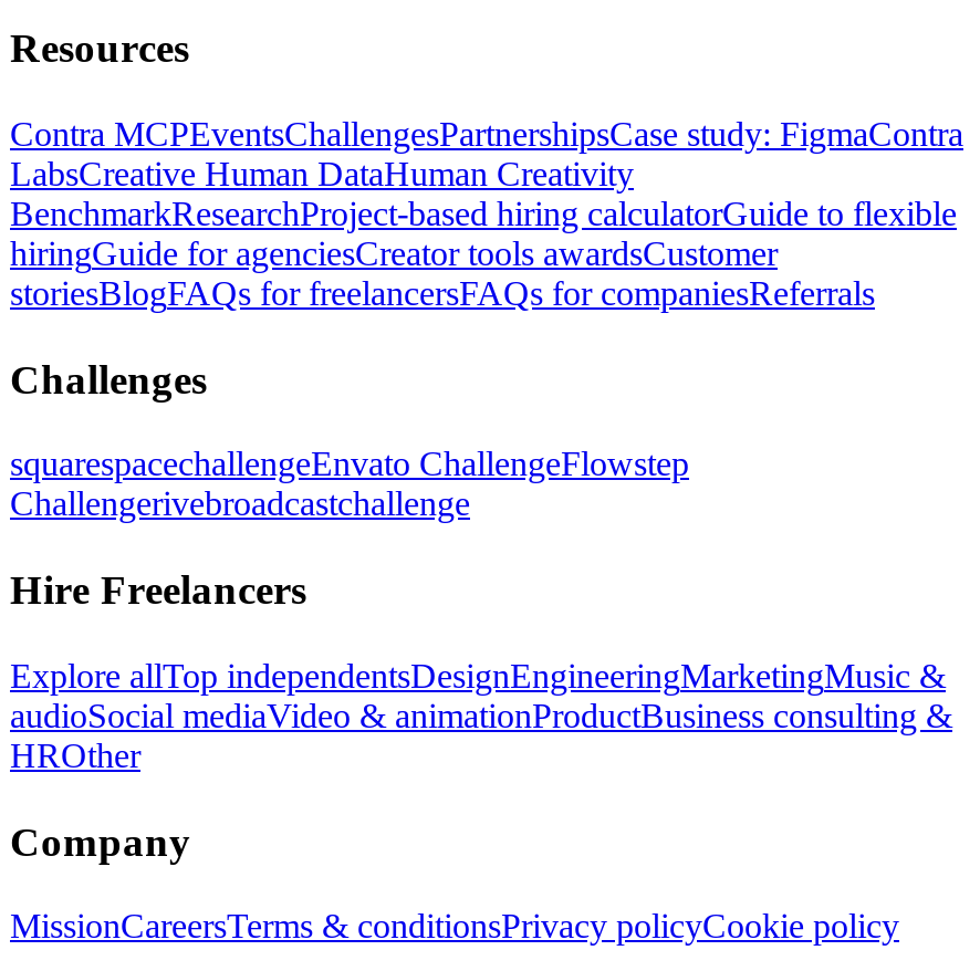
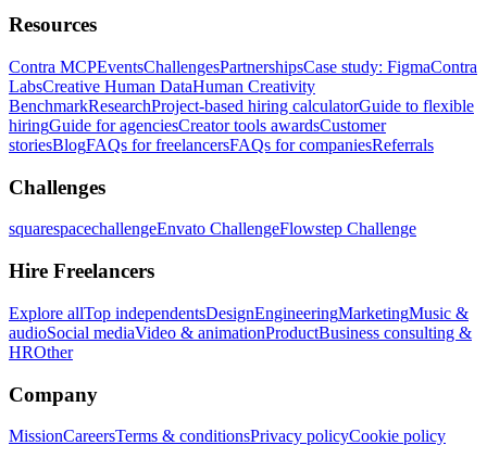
[10,445,689,523] squarespacechallengeEnvato ChallengeFlowstep | Challengerivebroadcastchallenge -> [9,220,416,238] squarespacechallengeEnvato ChallengeFlowstep Challenge

